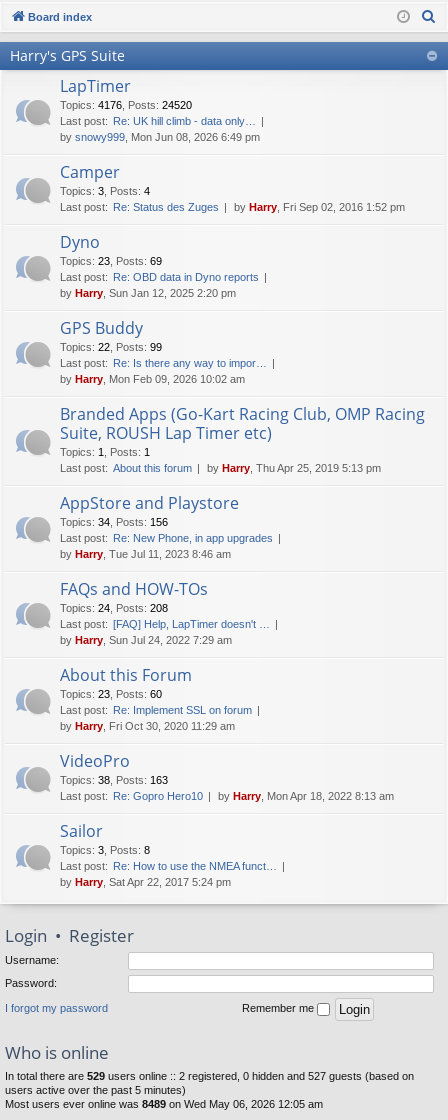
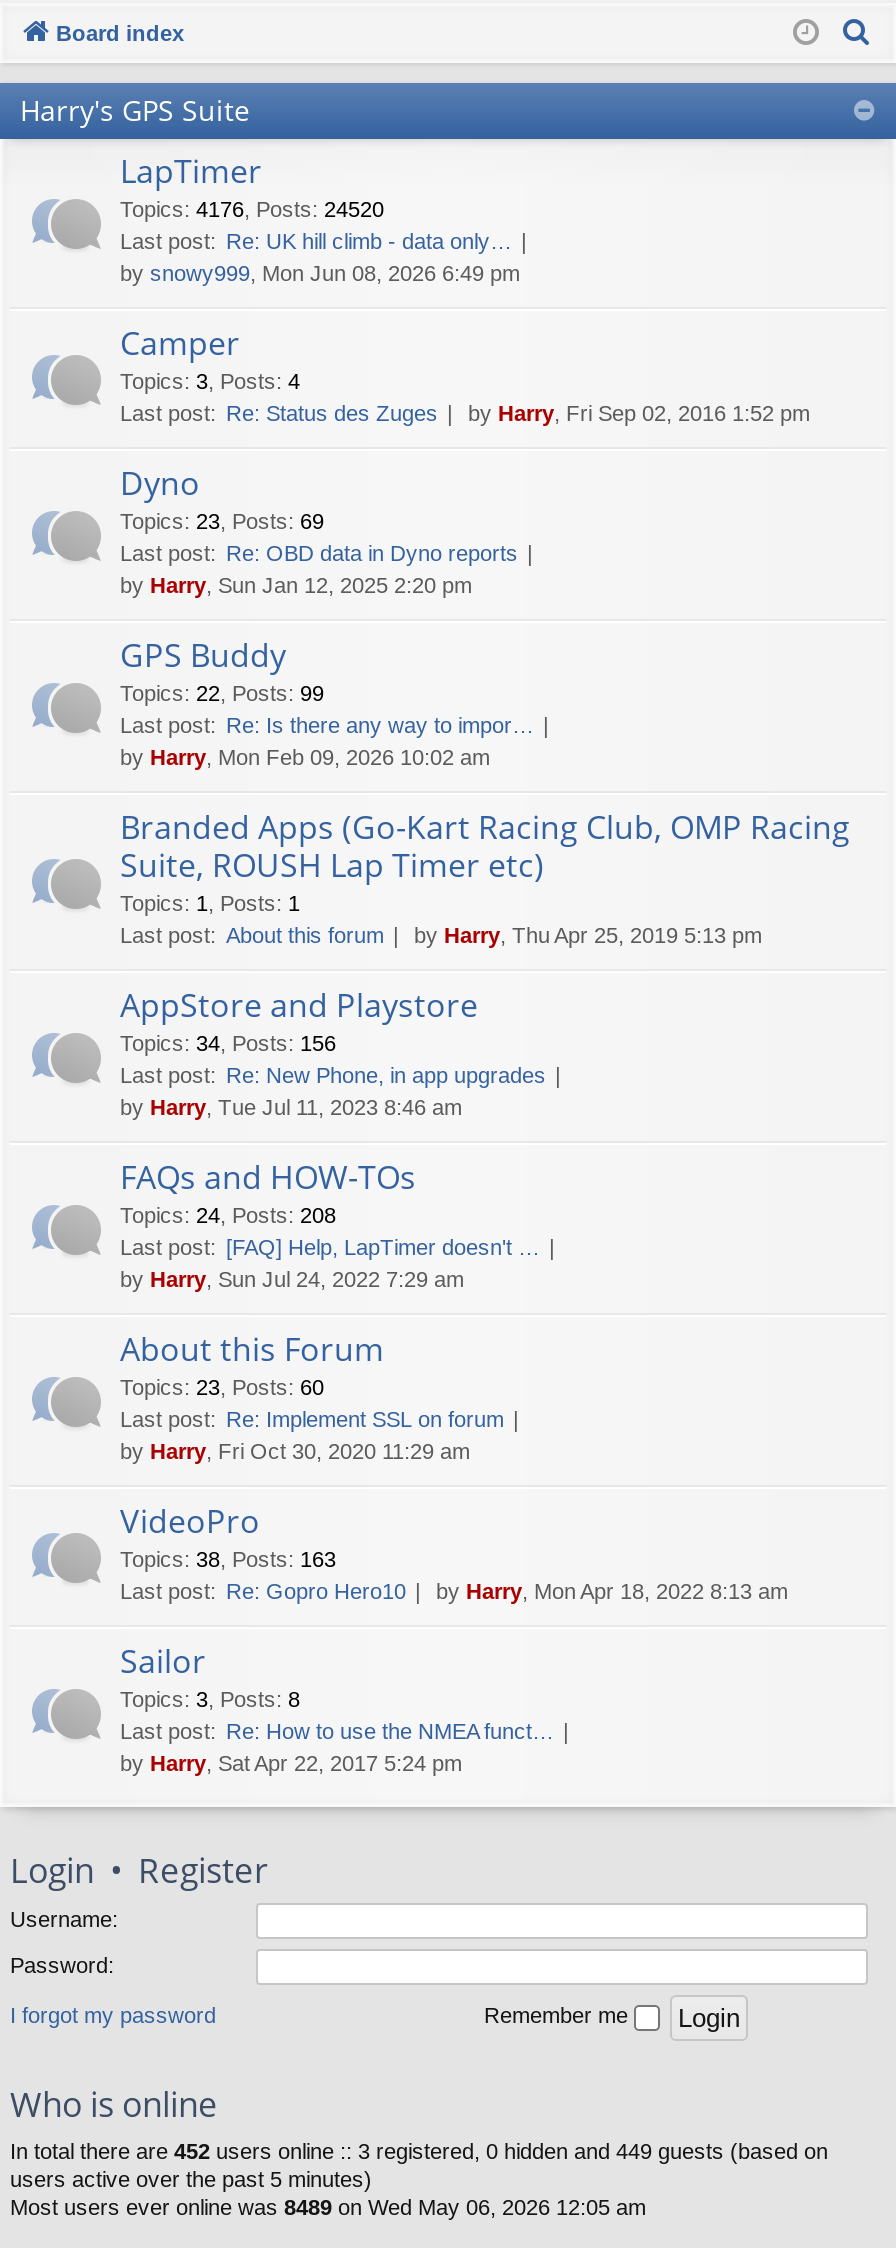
[5,1070,414,1082] In total there are 529 users online :: 2 registered, 0 hidden and 527 guests (based on -> [10,2140,828,2164] In total there are 452 users online :: 3 registered, 0 hidden and 449 guests (based on

